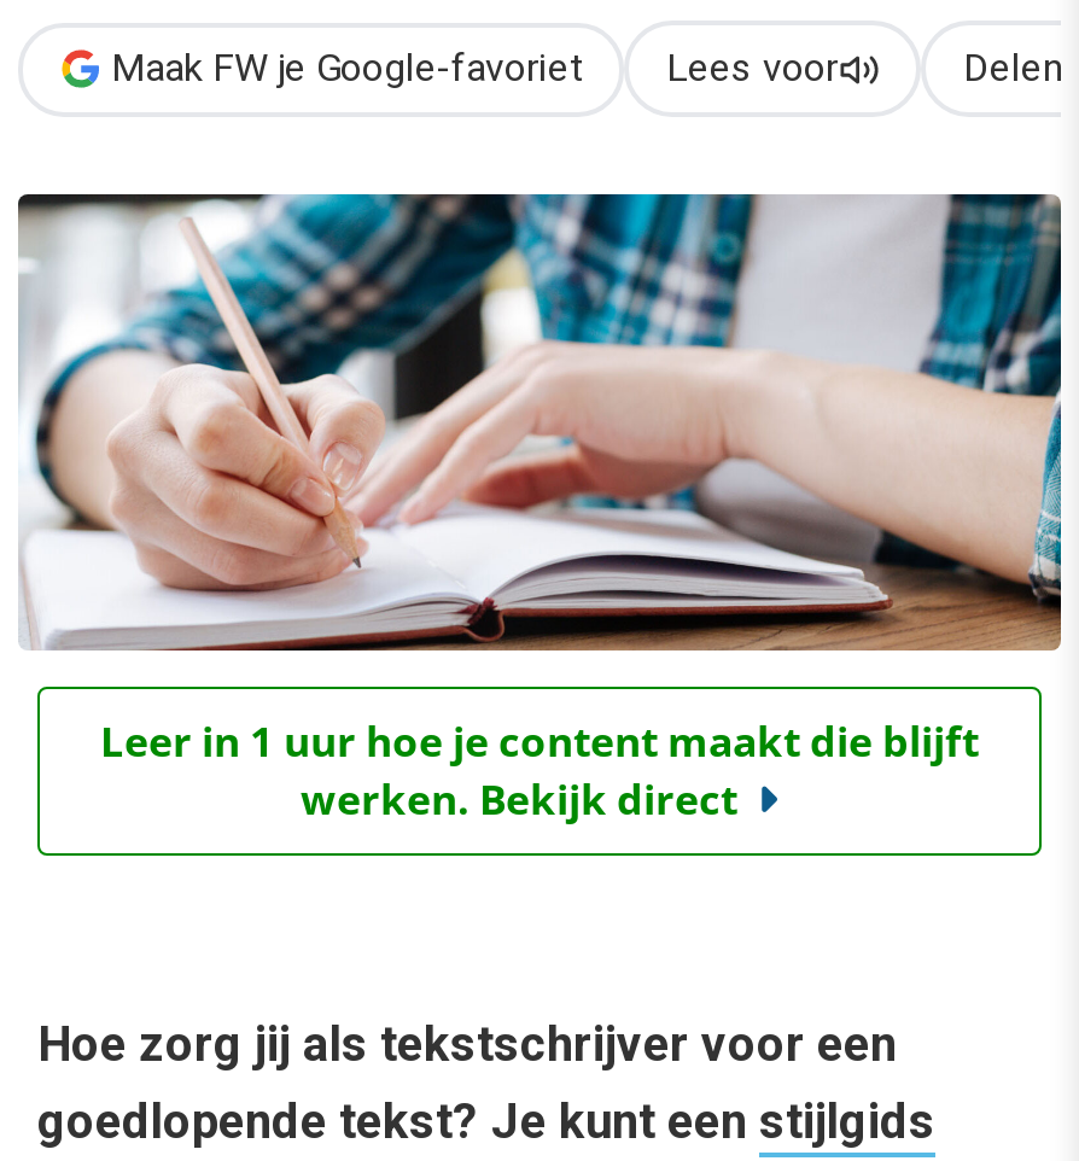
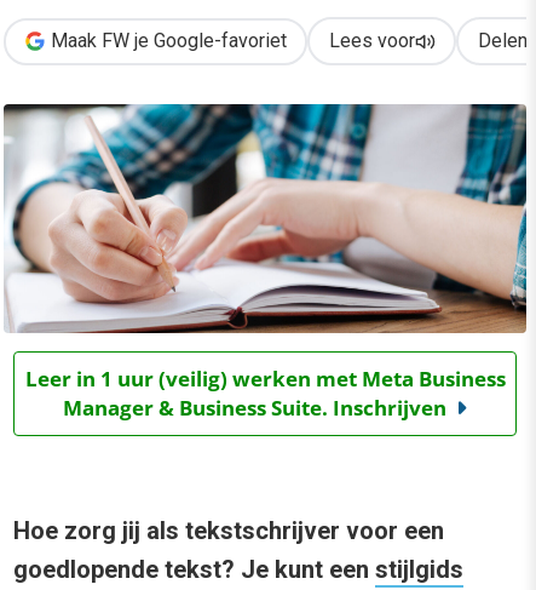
[100,714,979,827] Leer in 1 uur hoe je content maakt die blijft | werken. Bekijk direct -> [25,365,505,422] Leer in 1 uur (veilig) werken met Meta Business | Manager & Business Suite. Inschrijven

